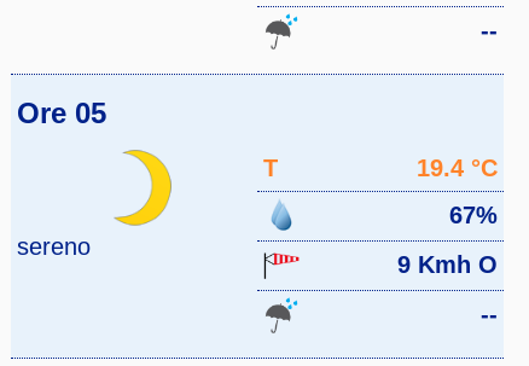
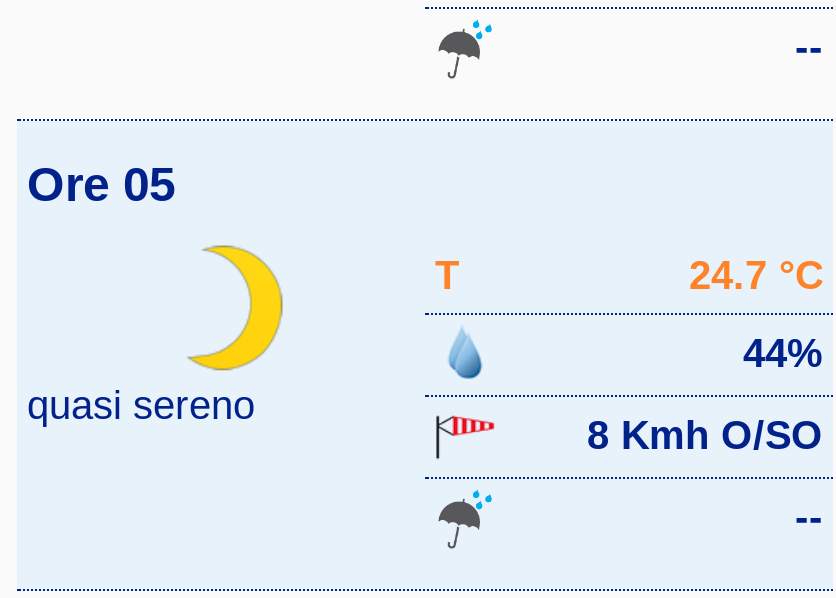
[417,155,498,181] 19.4 °C -> [689,253,823,297] 24.7 °C
[449,202,498,228] 67% -> [743,331,823,375] 44%
[17,233,91,260] sereno -> [27,383,255,427] quasi sereno
[397,251,498,278] 9 Kmh O -> [587,413,823,457] 8 Kmh O/SO

